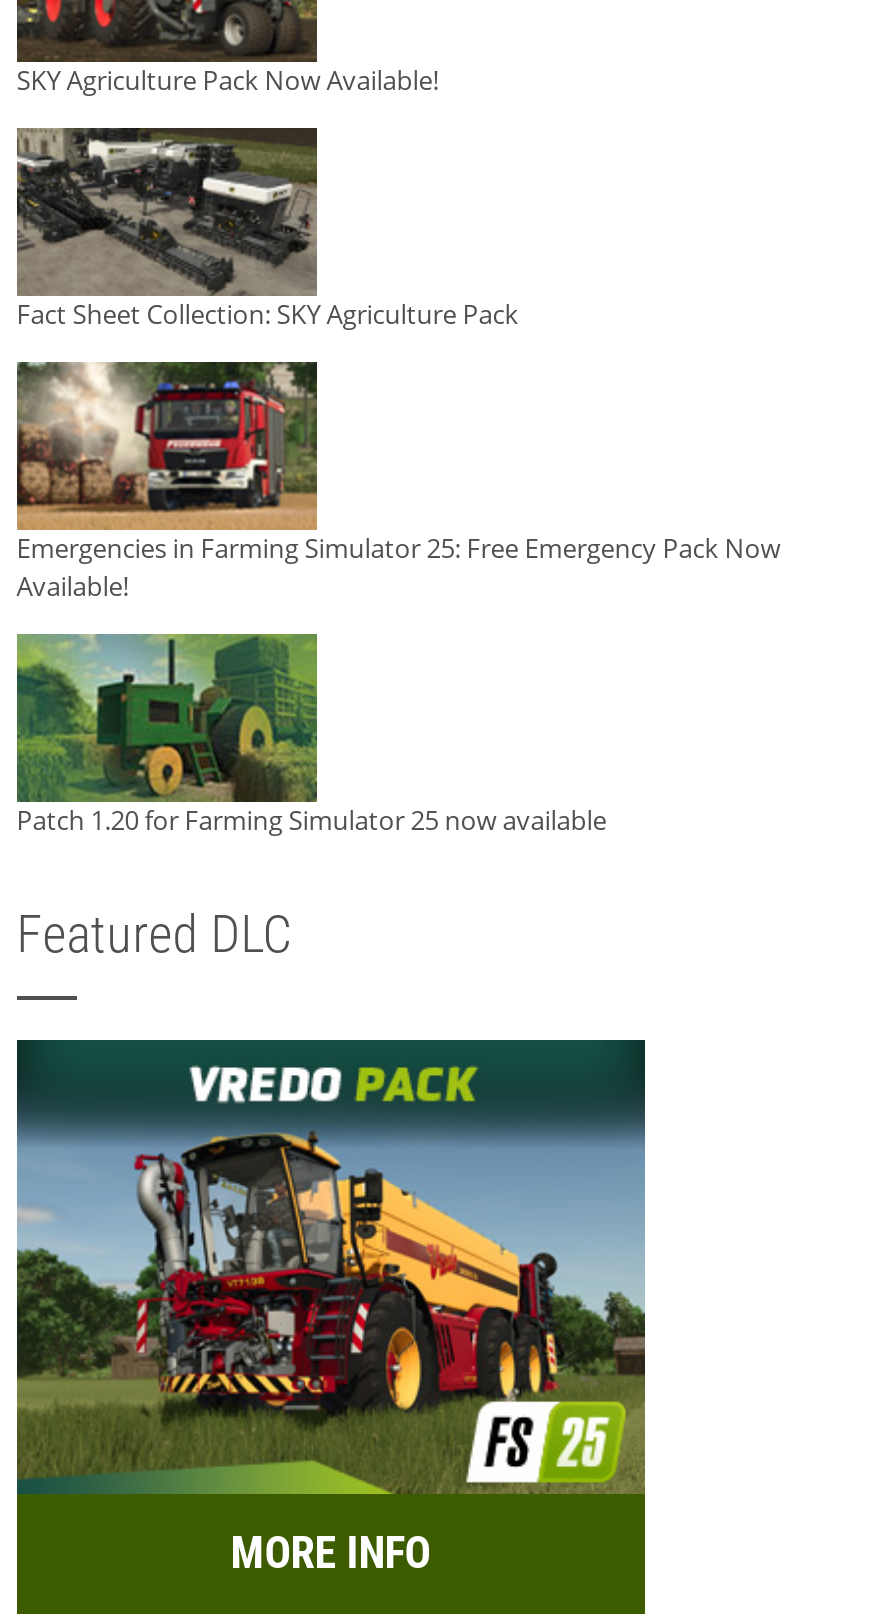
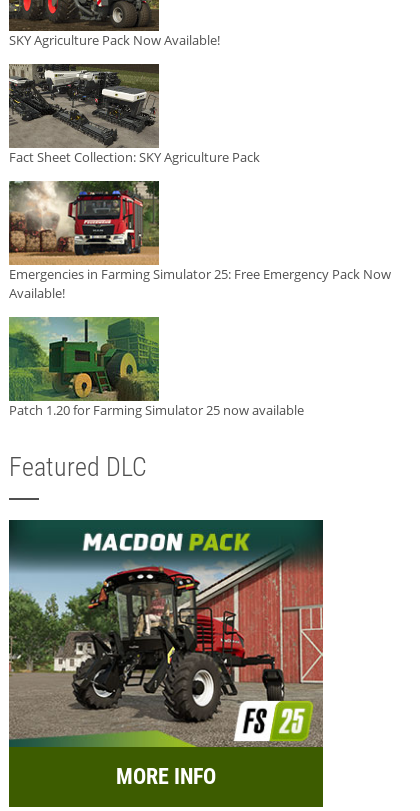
[15,1066,647,1492] [image] -> [8,532,324,747] [image]

